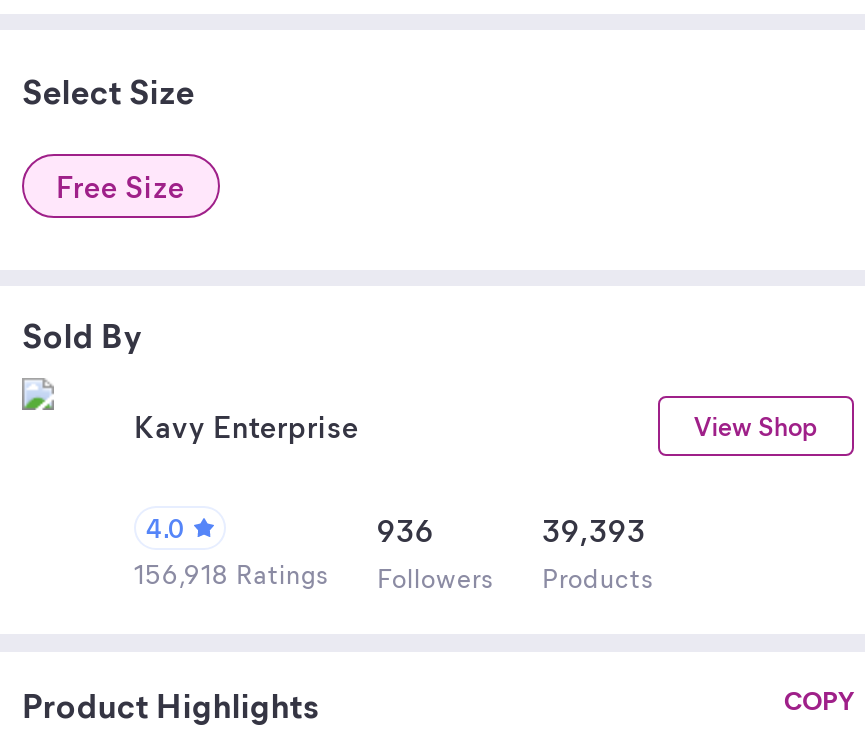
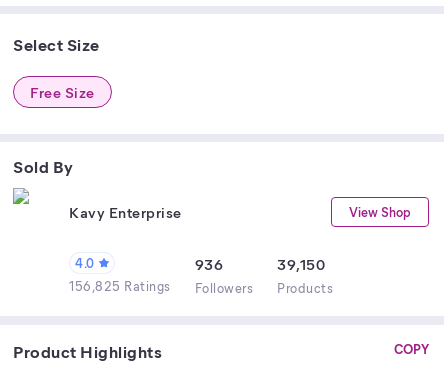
[542,510,646,550] 39,393 -> [277,254,325,274] 39,150
[134,556,654,594] 156,918 Ratings Followers Products -> [69,277,333,296] 156,825 Ratings Followers Products

